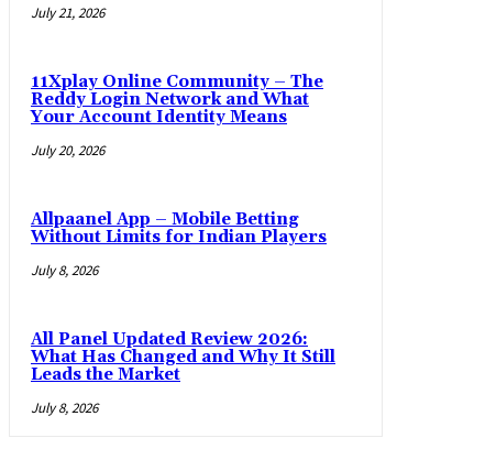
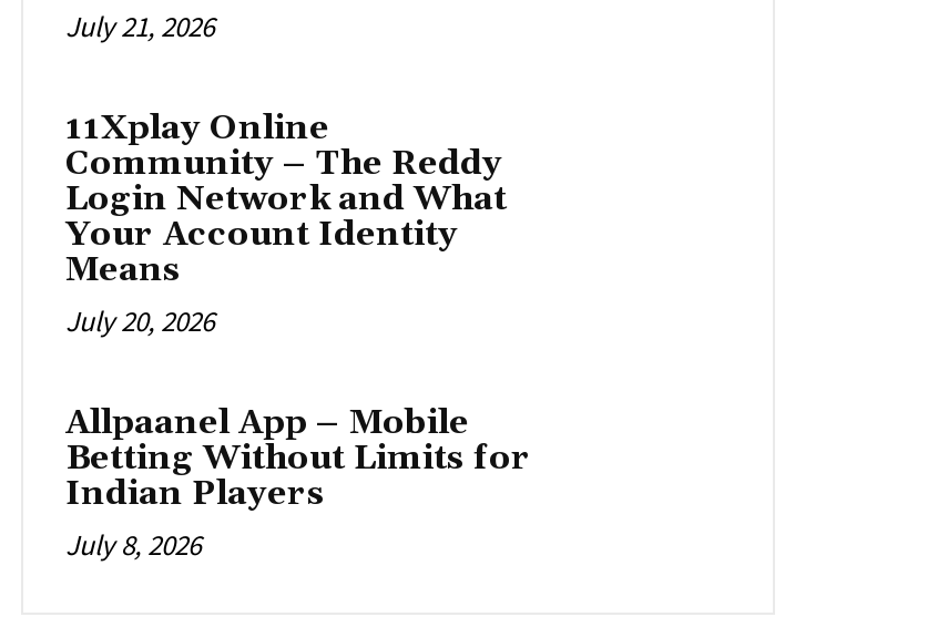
[31,209,335,385] Allpaanel App – Mobile Betting | Without Limits for Indian Players | July 8, 2026 | All Panel Updated Review 2026: | What Has Changed and Why It Still | Leads the Market -> [65,401,531,514] Allpaanel App – Mobile | Betting Without Limits for | Indian Players

